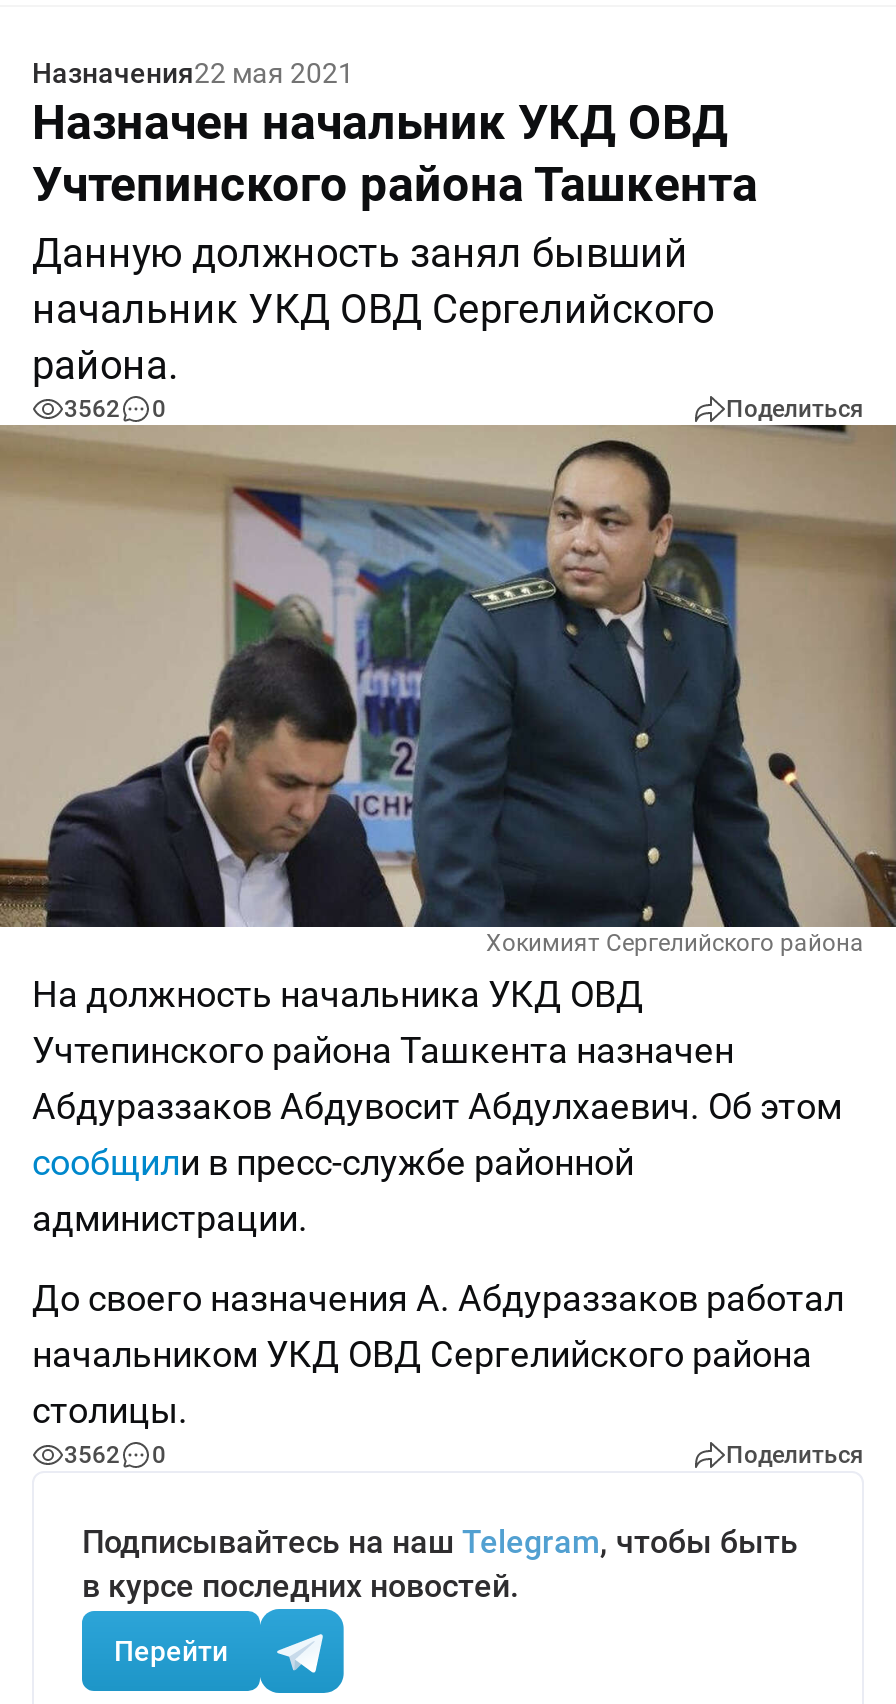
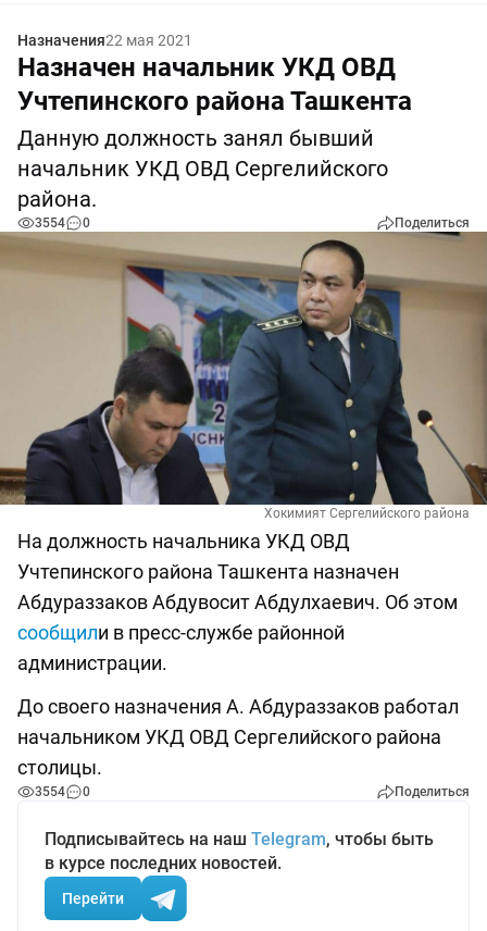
[64,395,166,423] 3562 0 -> [35,215,90,231] 3554 0
[64,1441,166,1469] 3562 0 -> [35,784,90,800] 3554 0

